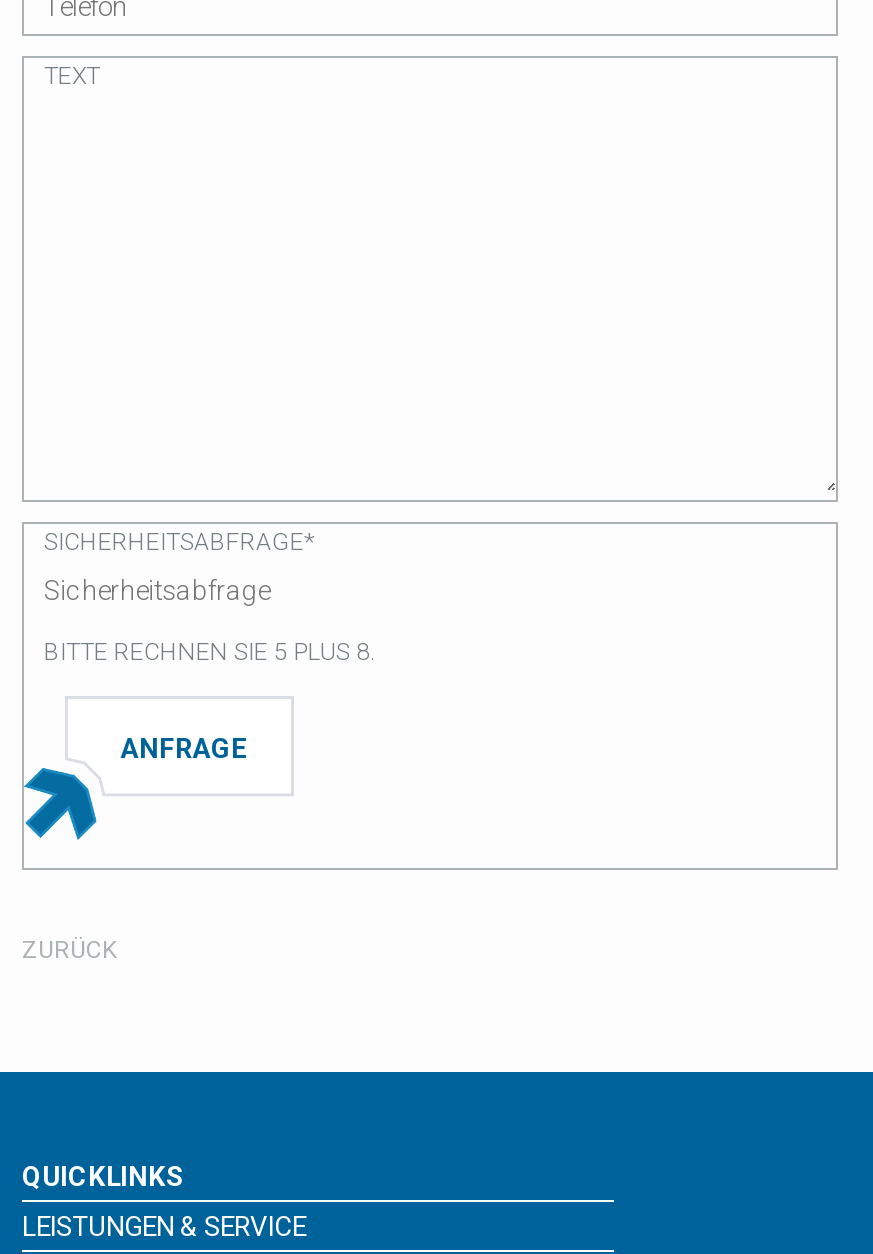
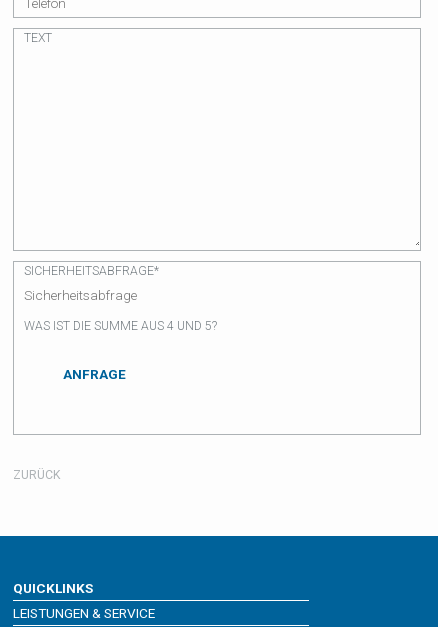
[44,639,376,667] BITTE RECHNEN SIE 5 PLUS 8. -> [24,319,217,333] WAS IST DIE SUMME AUS 4 UND 5?
[24,766,98,840] [image] -> none

